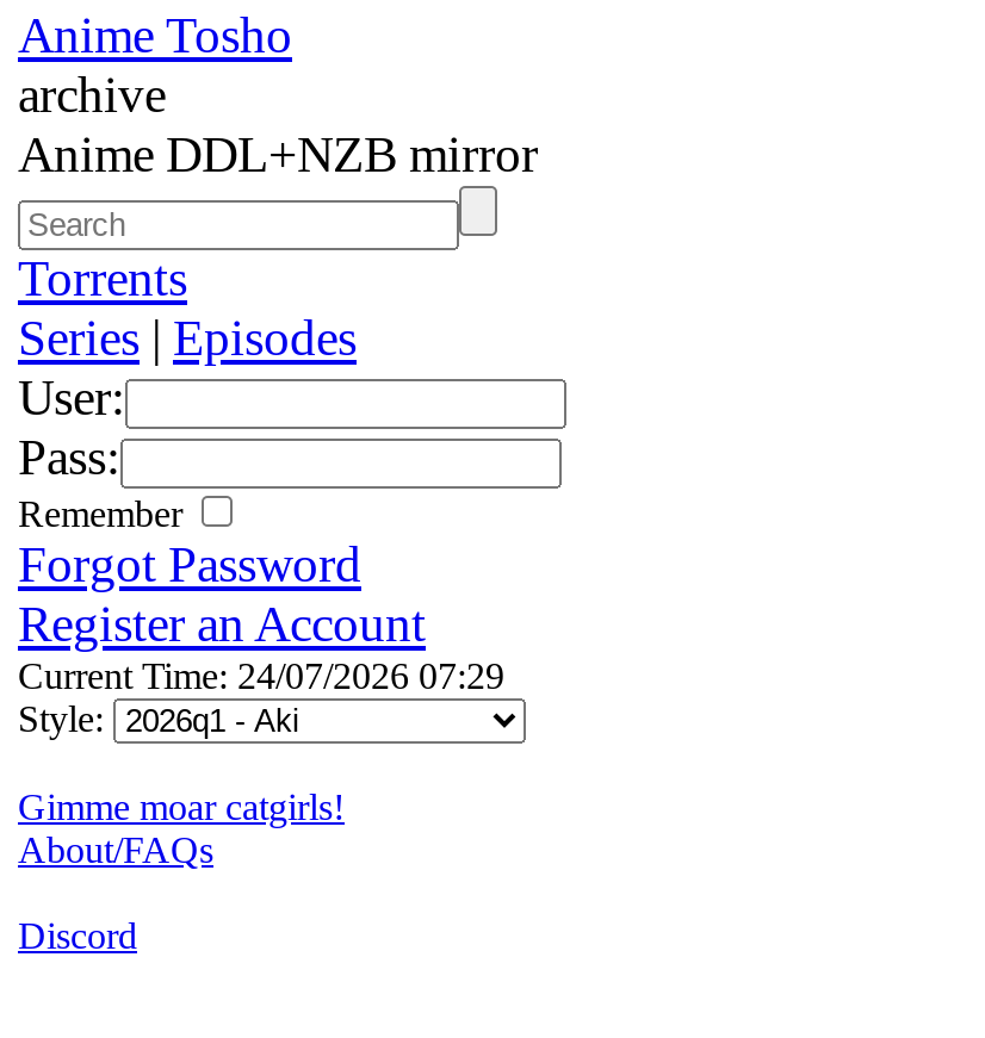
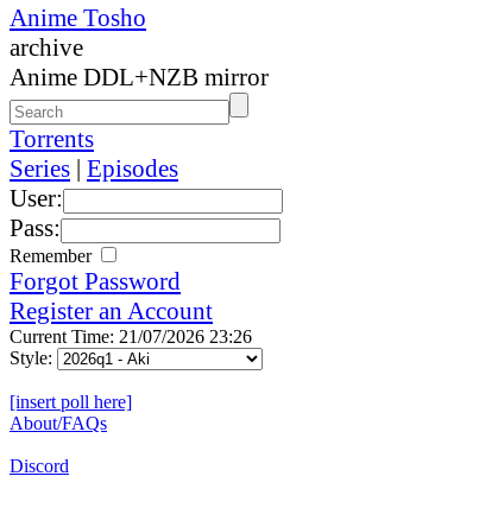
[18,655,504,695] Current Time: 24/07/2026 07:29 -> [10,326,252,346] Current Time: 21/07/2026 23:26
[18,786,345,827] Gimme moar catgirls! -> [10,391,132,412] [insert poll here]

